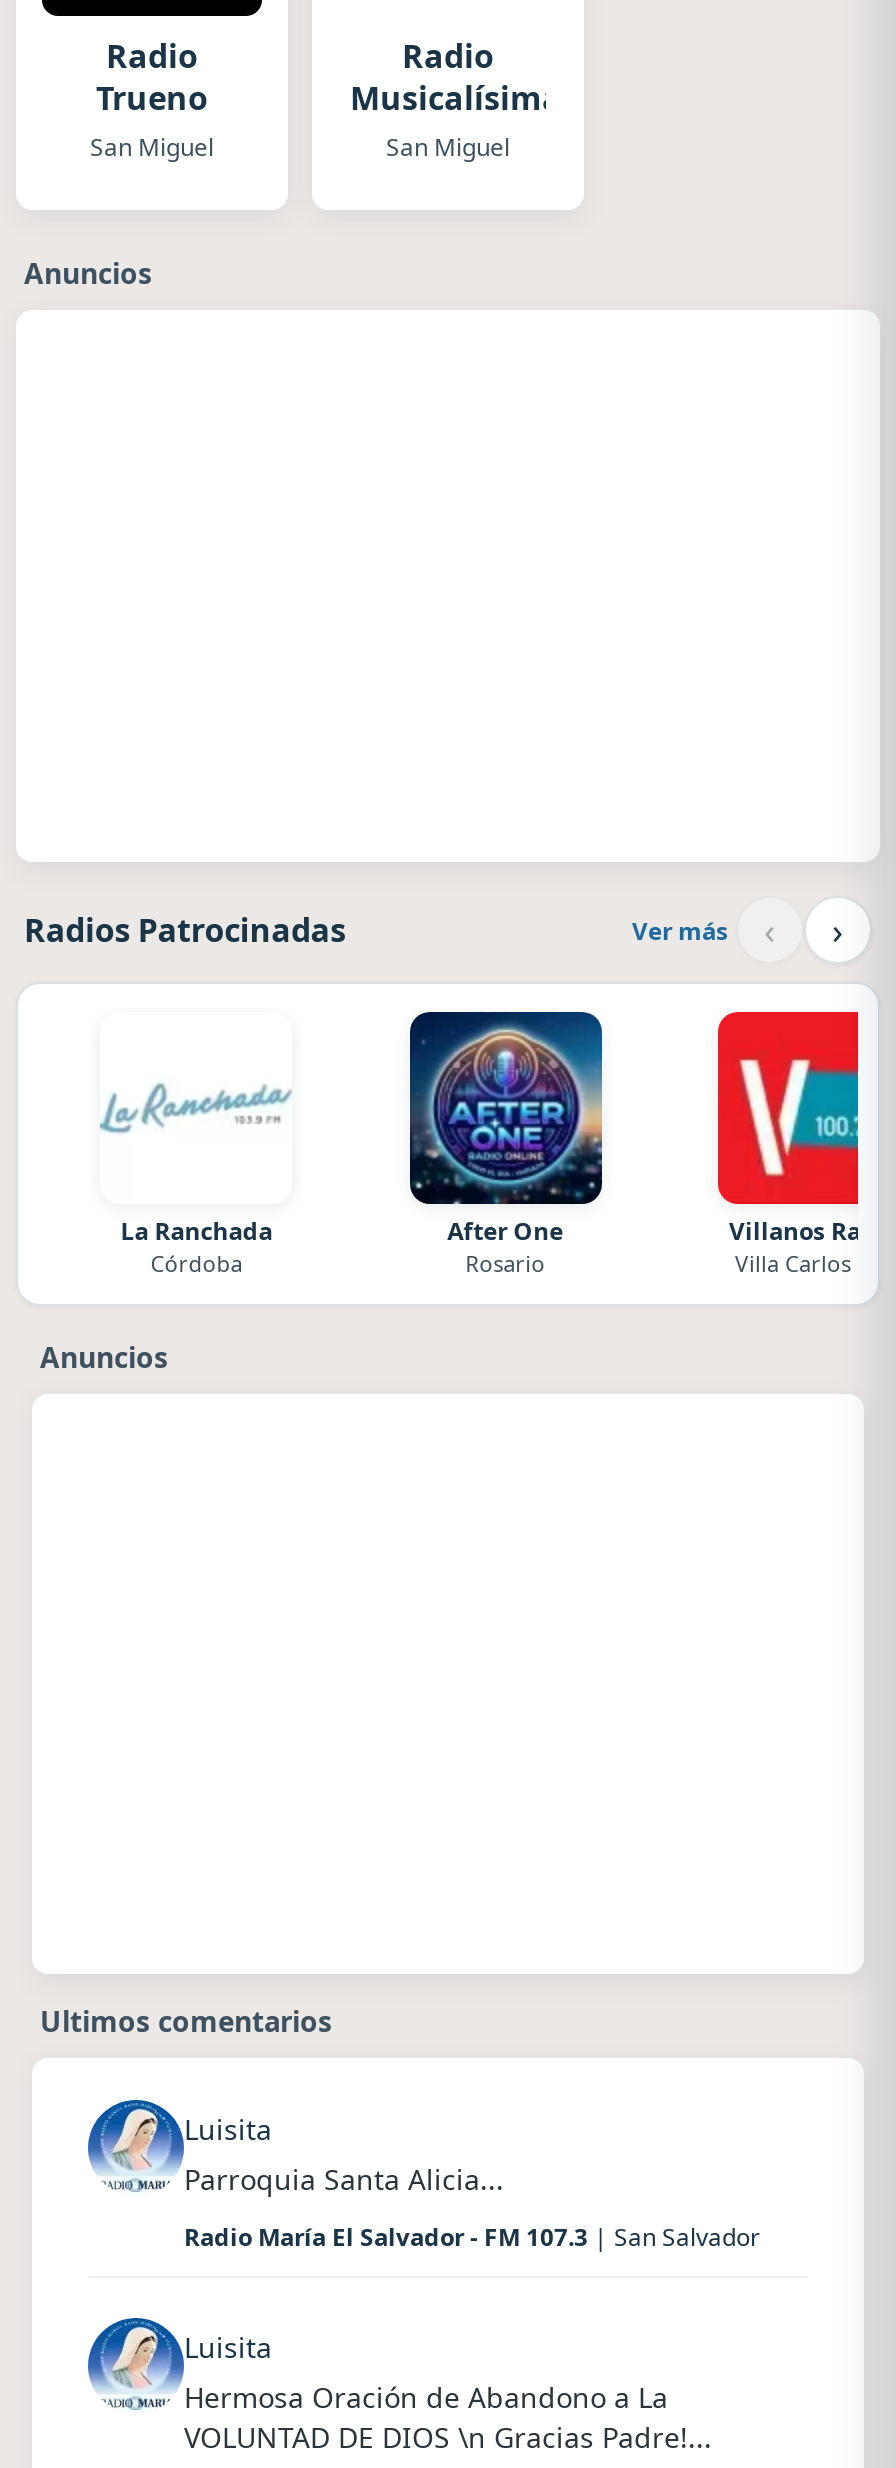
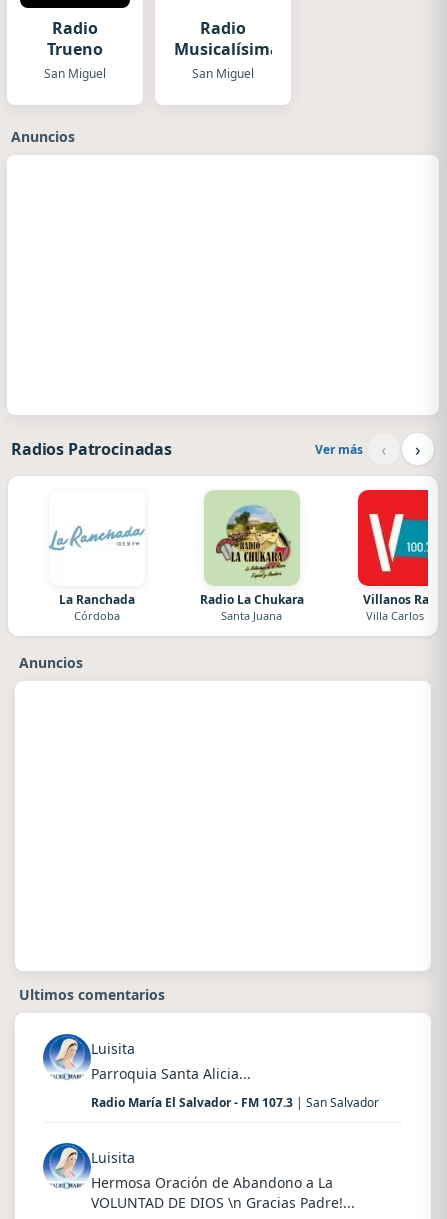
[408,1010,604,1278] [image] | After One | Rosario -> [200,490,304,623] [image] | Radio La Chukara | Santa Juana

